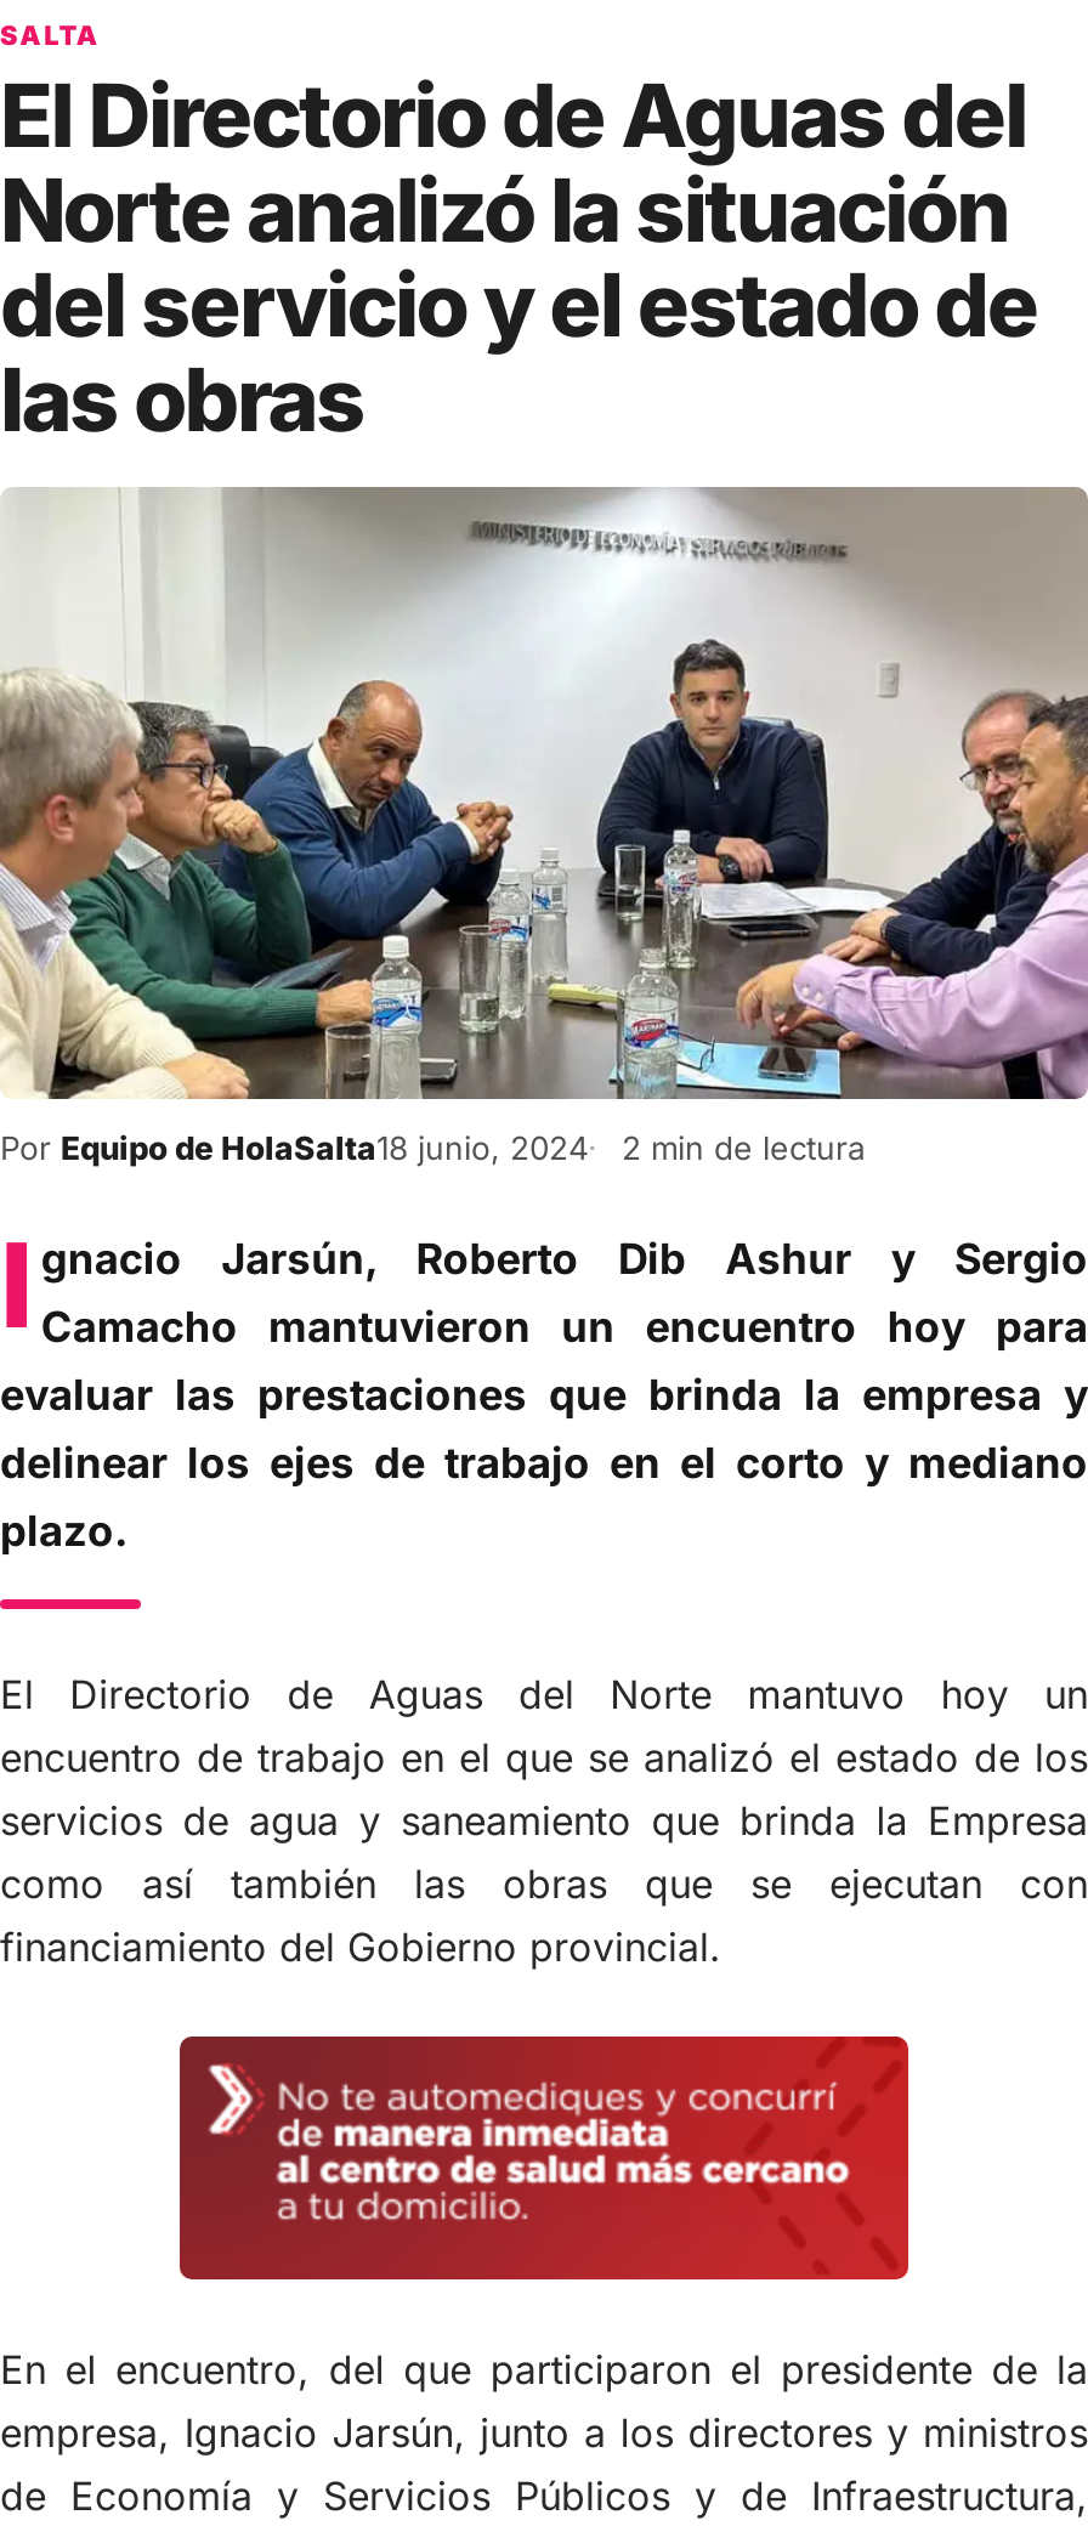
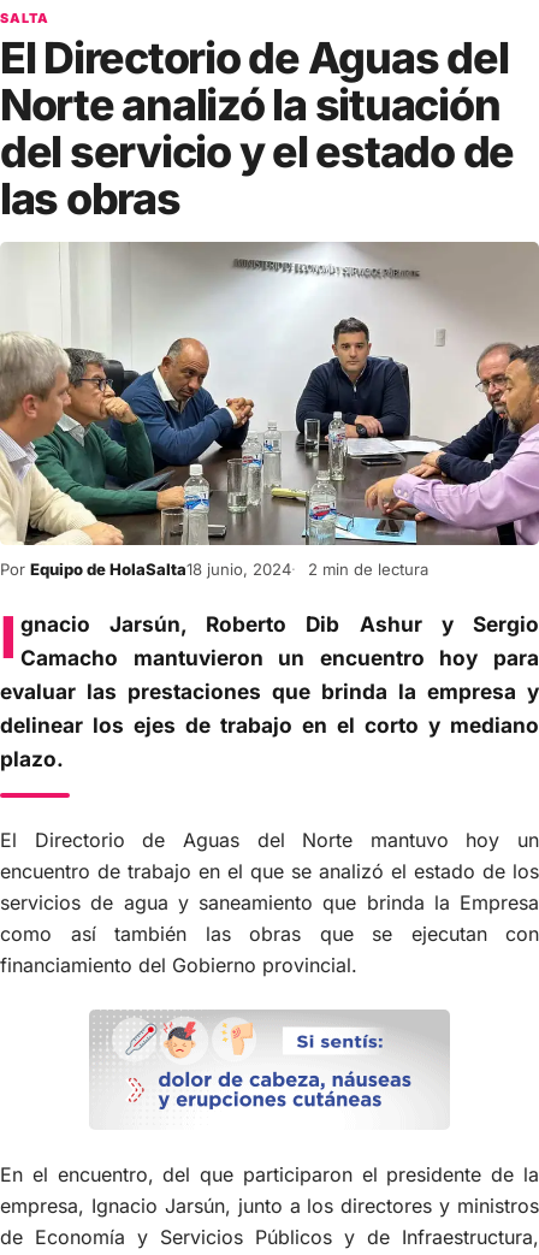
[177,2034,911,2282] [image] -> [89,1010,450,1130] [image]

